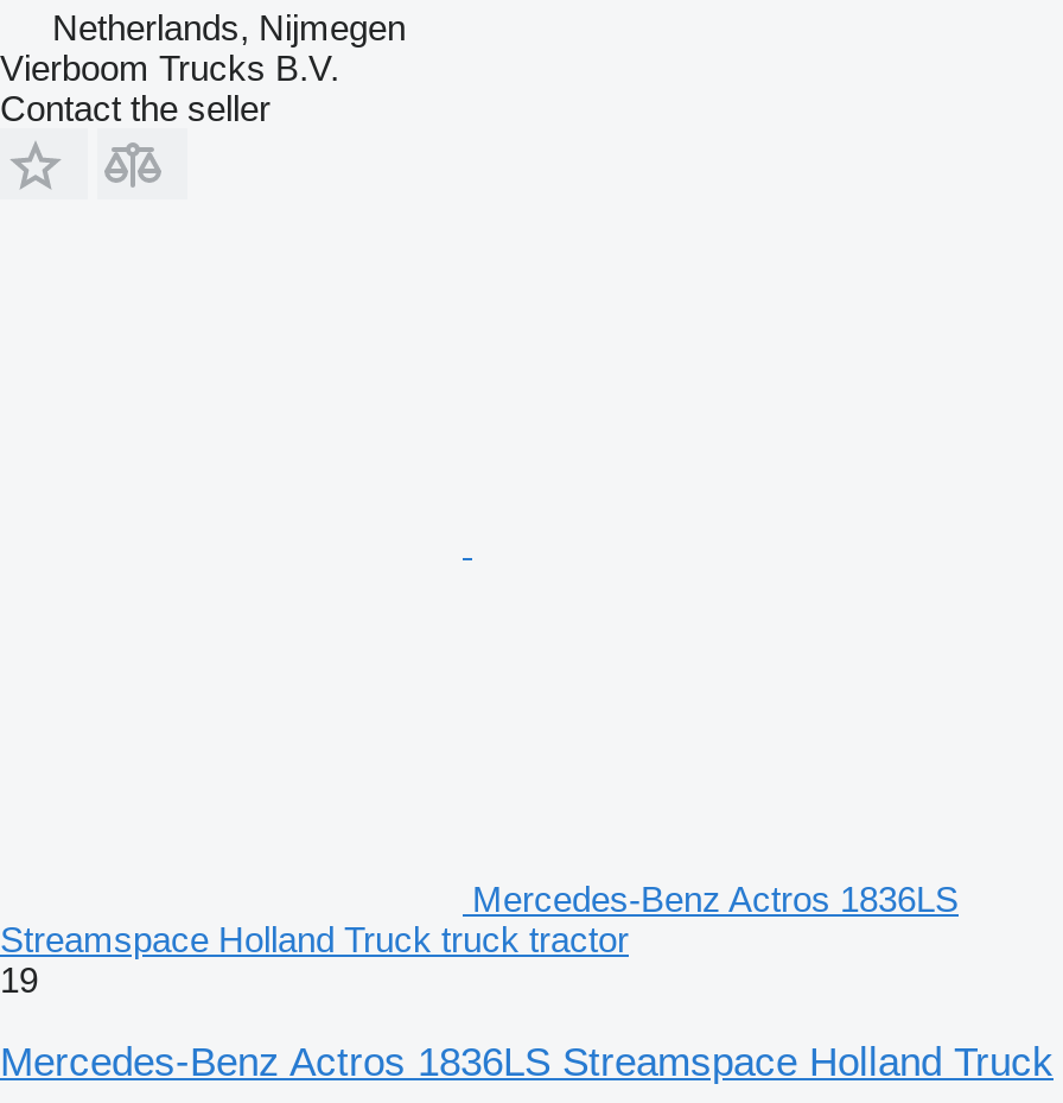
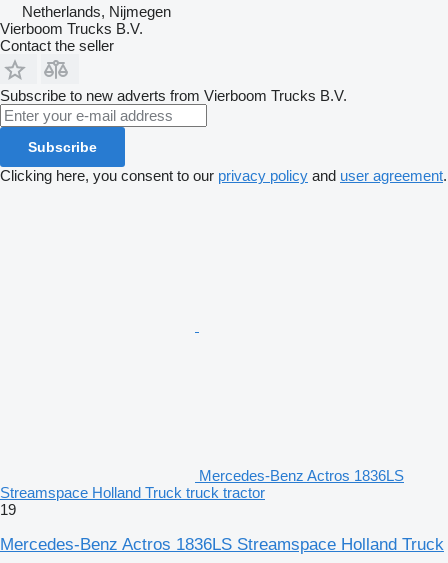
none -> [0,87,447,184] Subscribe to new adverts from Vierboom Trucks B.V. | Subscribe | Clicking here, you consent to our privacy policy and user agreement.

